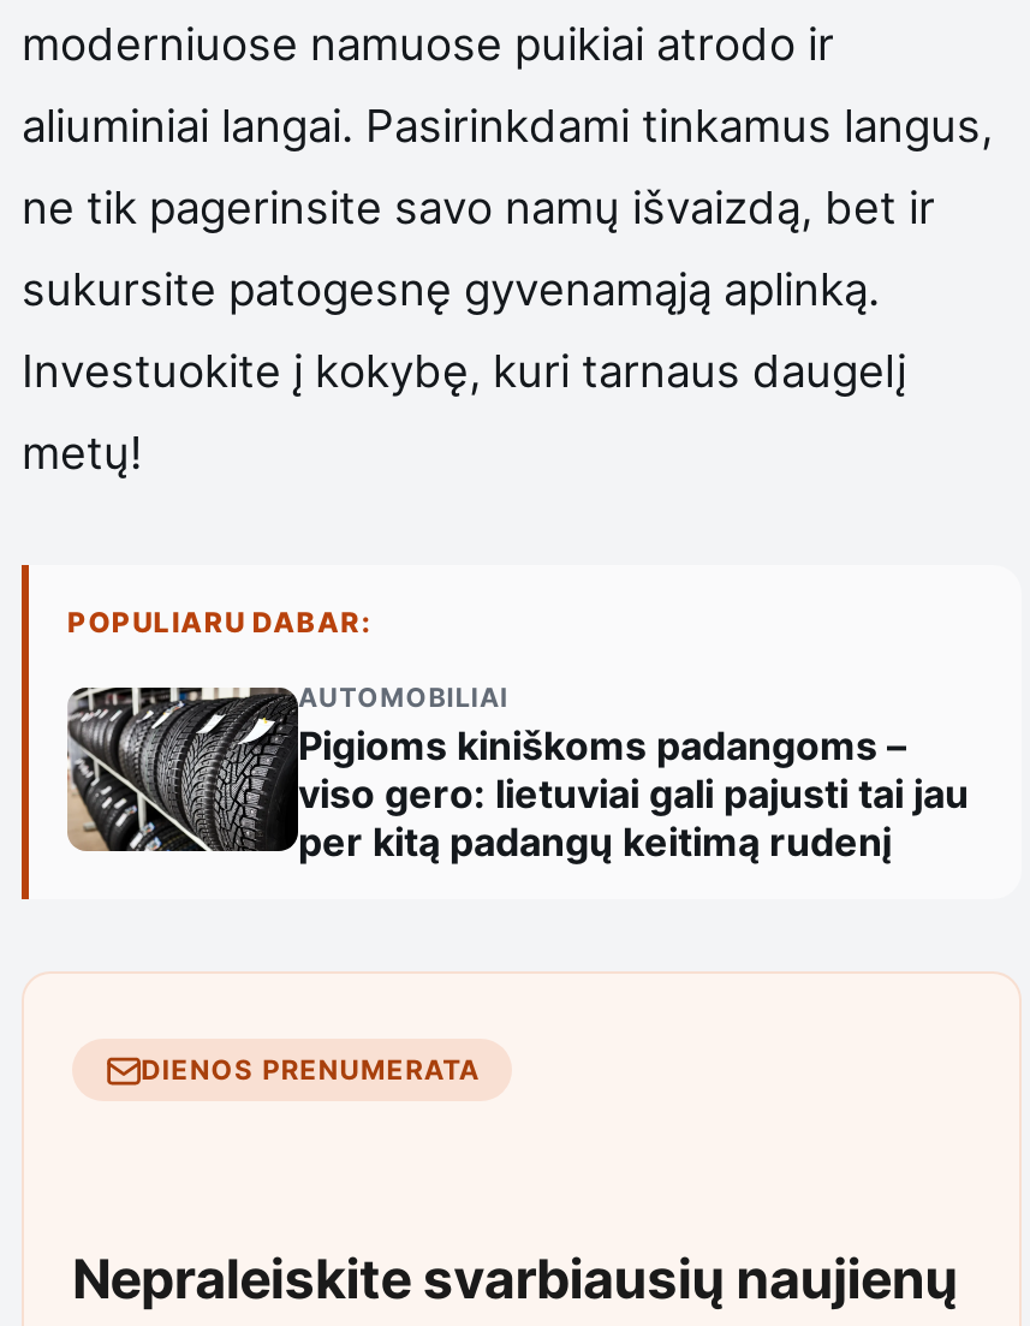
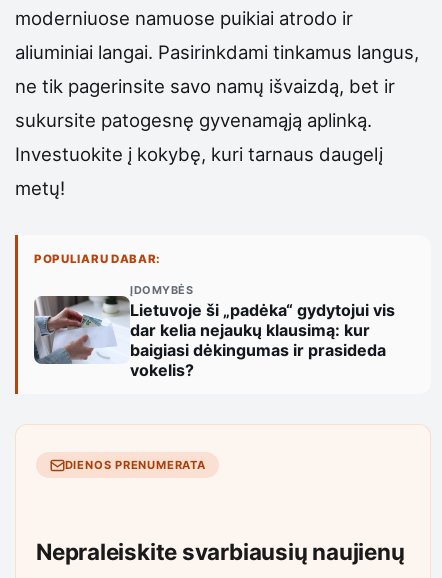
[67,679,969,865] [image] | AUTOMOBILIAI | Pigioms kiniškoms padangoms – | viso gero: lietuviai gali pajusti tai jau | per kitą padangų keitimą rudenį -> [33,283,395,380] [image] | ĮDOMYBĖS | Lietuvoje ši „padėka“ gydytojui vis | dar kelia nejaukų klausimą: kur | baigiasi dėkingumas ir prasideda | vokelis?

